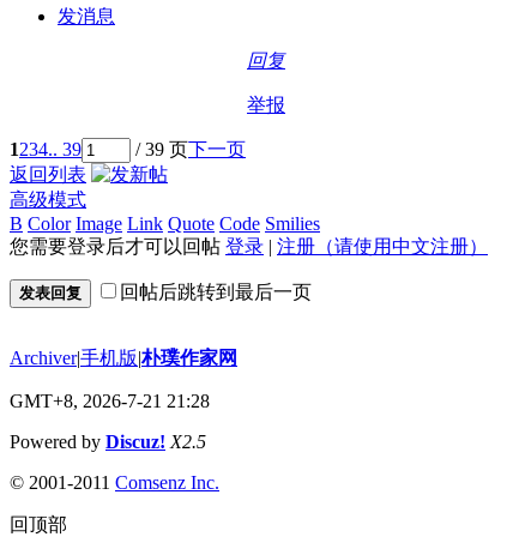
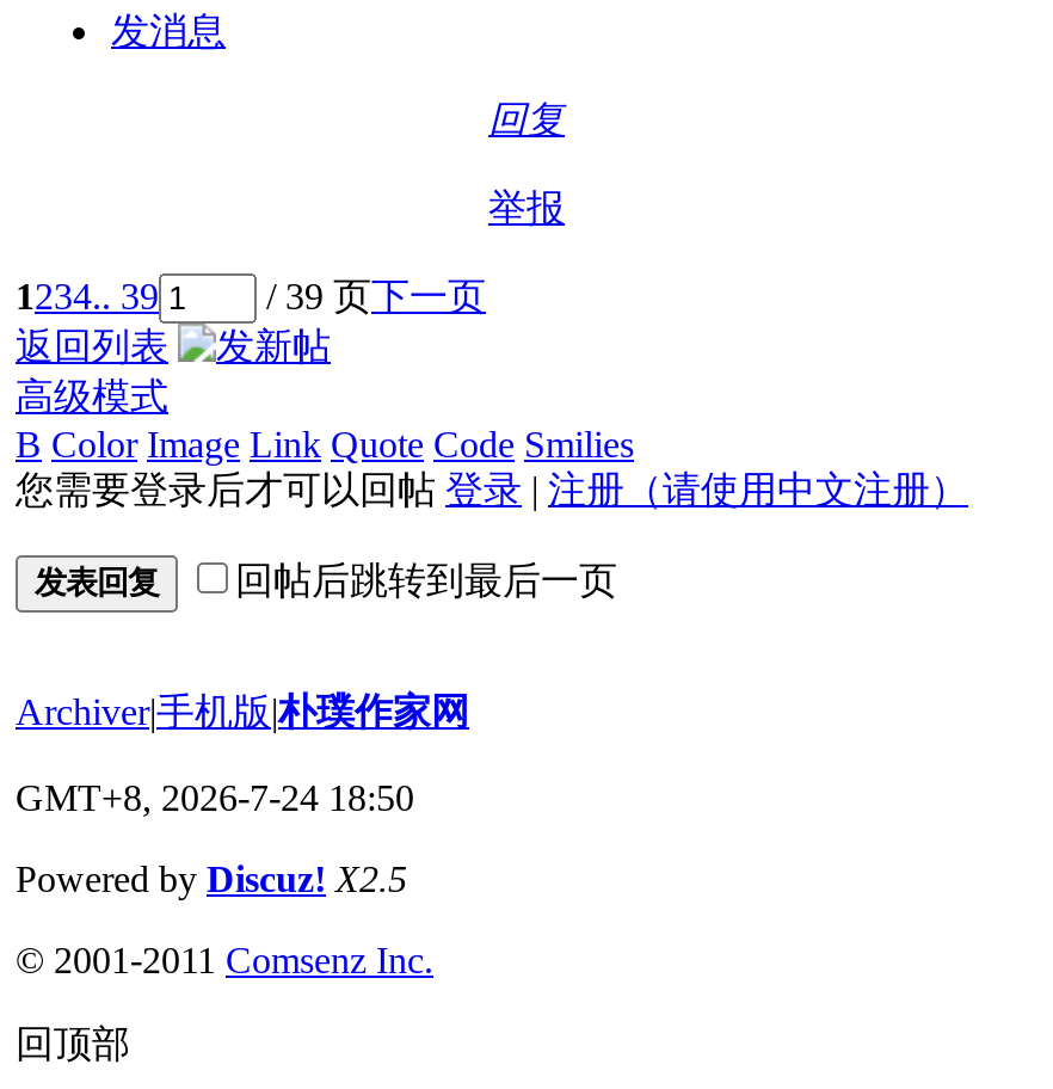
[10,391,210,411] GMT+8, 2026-7-21 21:28 -> [16,777,414,817] GMT+8, 2026-7-24 18:50

